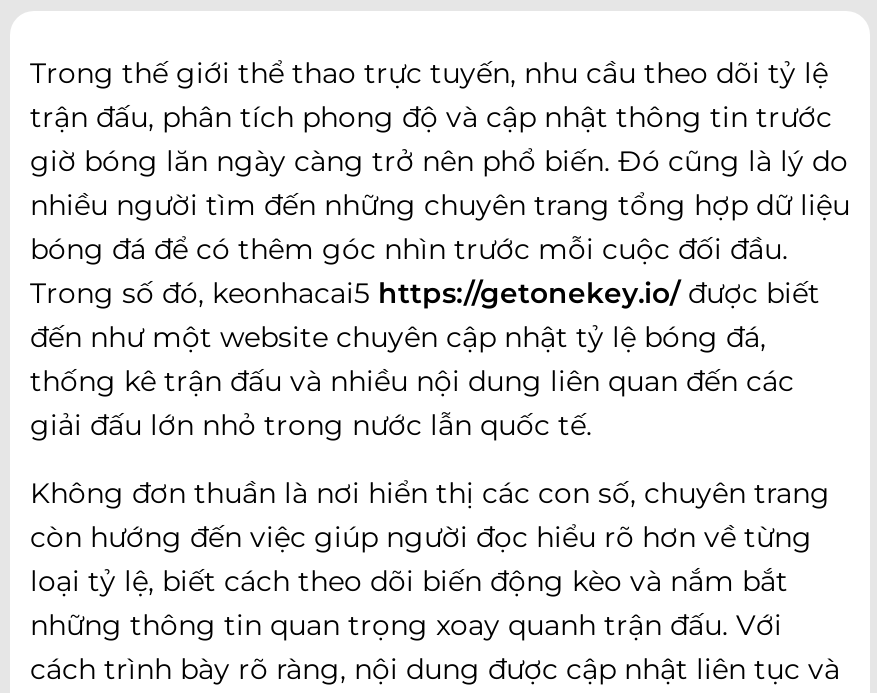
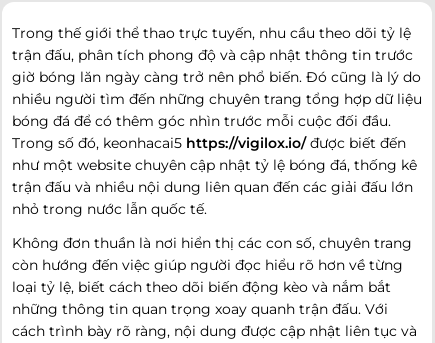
[30,276,820,444] Trong số đó, keonhacai5 https://getonekey.io/ được biết | đến như một website chuyên cập nhật tỷ lệ bóng đá, | thống kê trận đấu và nhiều nội dung liên quan đến các | giải đấu lớn nhỏ trong nước lẫn quốc tế. -> [12,134,417,218] Trong số đó, keonhacai5 https://vigilox.io/ được biết đến | như một website chuyên cập nhật tỷ lệ bóng đá, thống kê | trận đấu và nhiều nội dung liên quan đến các giải đấu lớn | nhỏ trong nước lẫn quốc tế.

